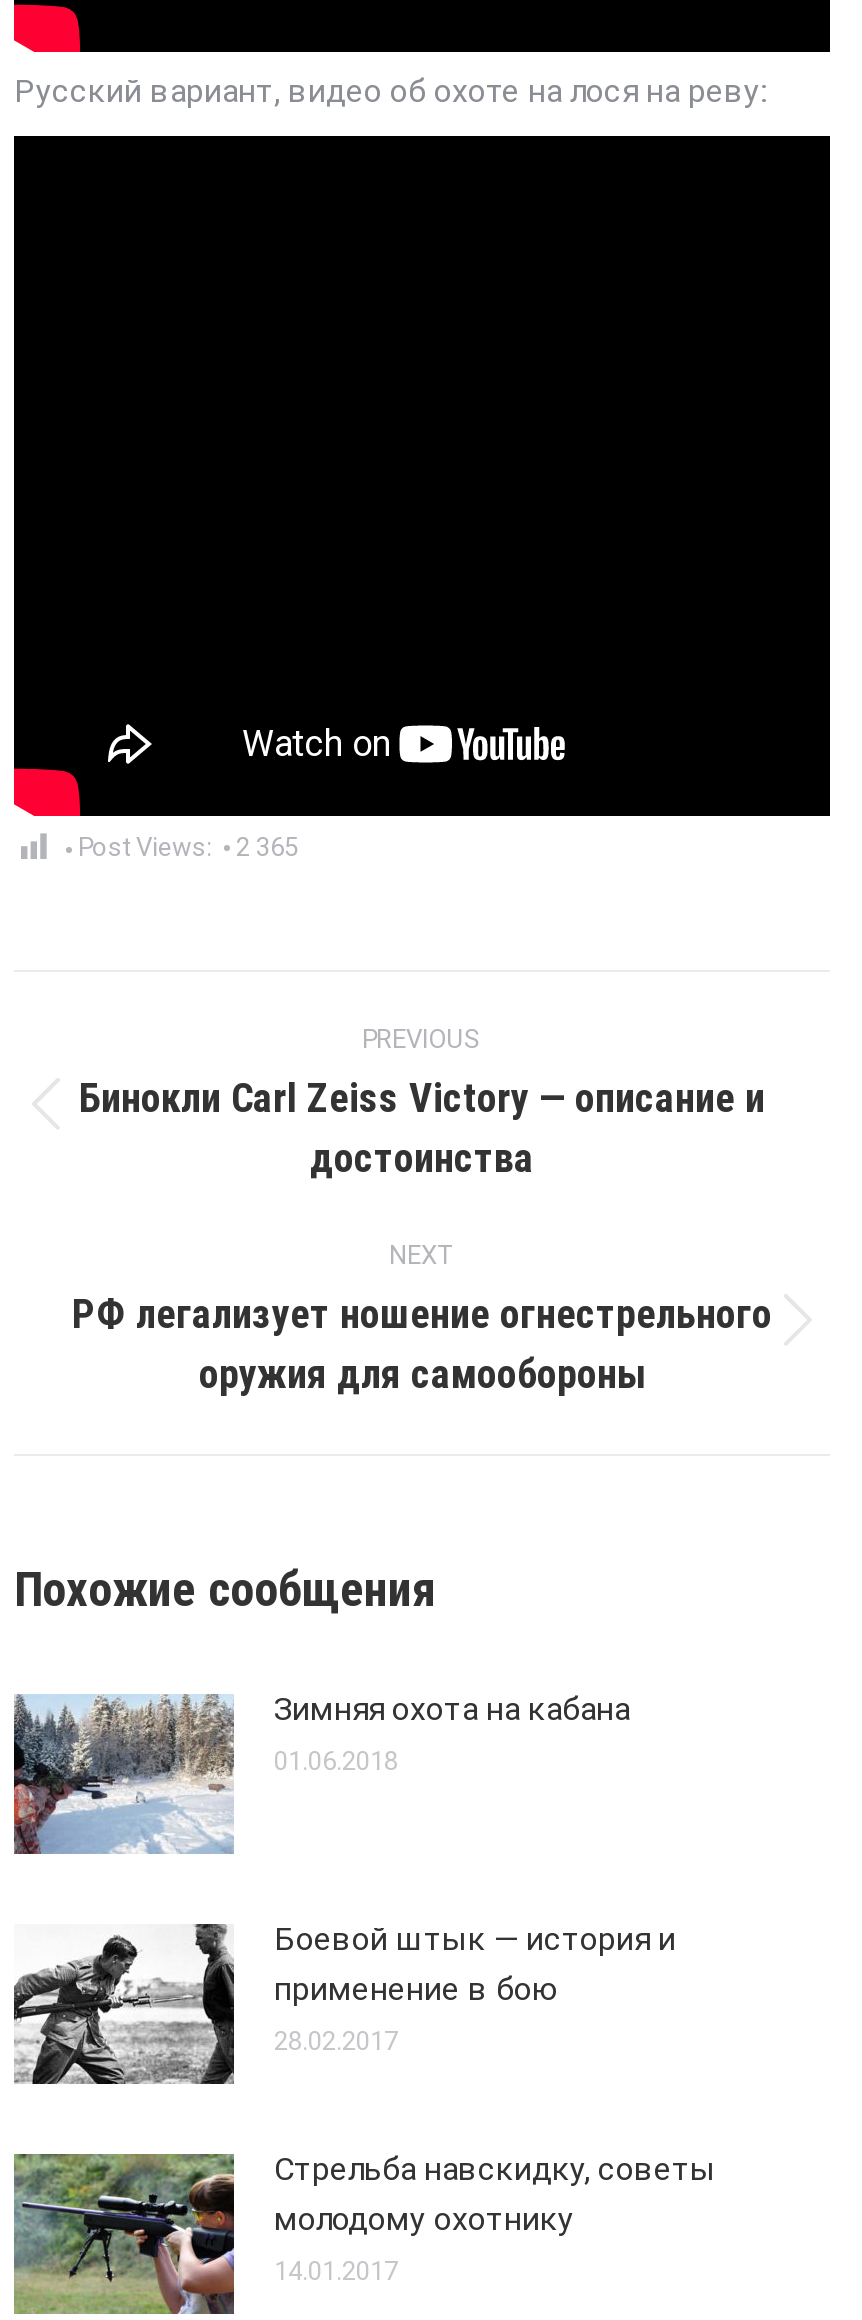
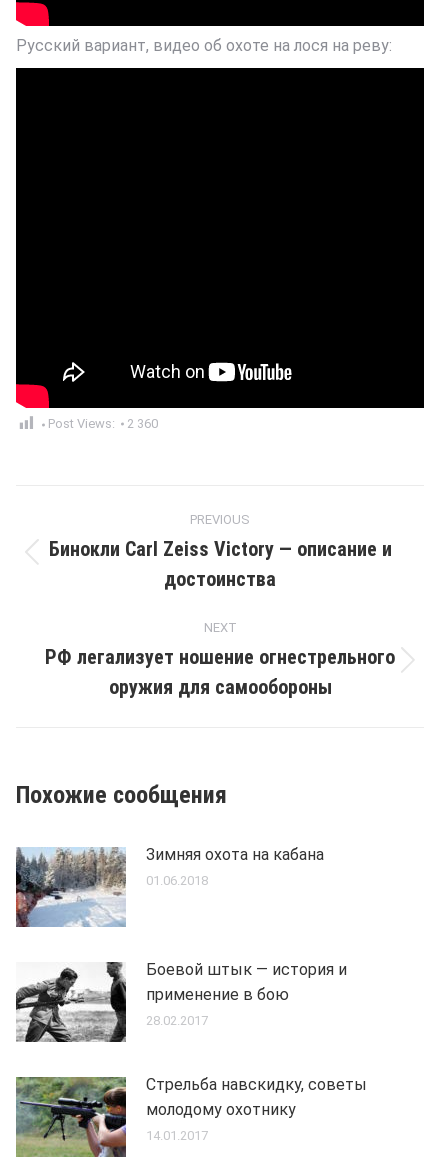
[78,833,298,863] Post Views: 2 365 -> [48,416,158,431] Post Views: 2 360

